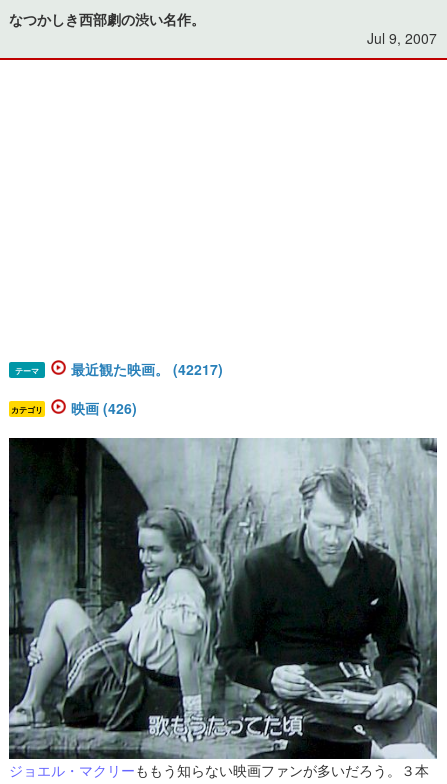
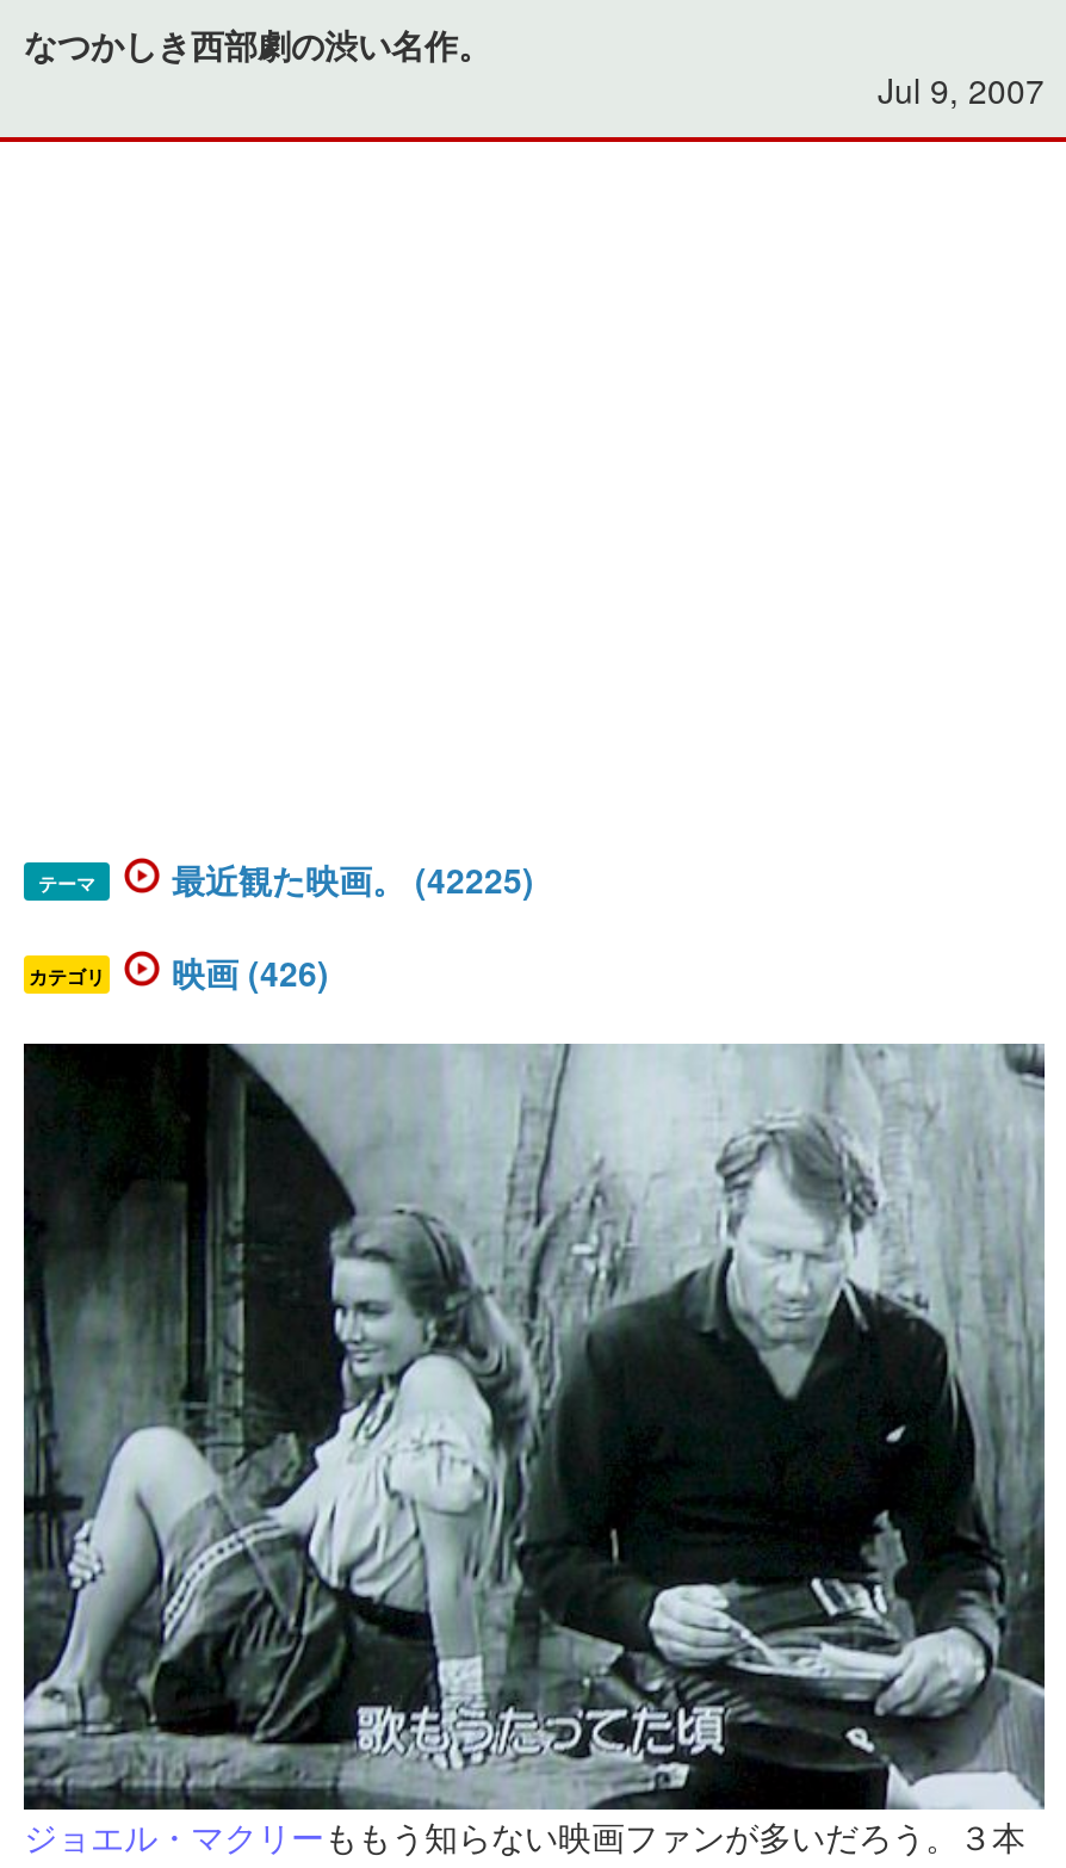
[71,359,223,379] 最近観た映画。 (42217) -> [172,855,534,902] 最近観た映画。 (42225)

